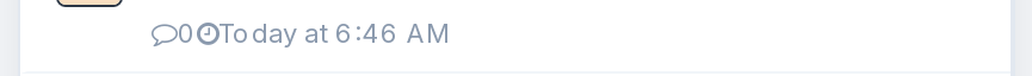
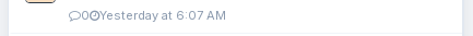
[218,17,450,50] Today at 6:46 AM -> [99,8,226,23] Yesterday at 6:07 AM

